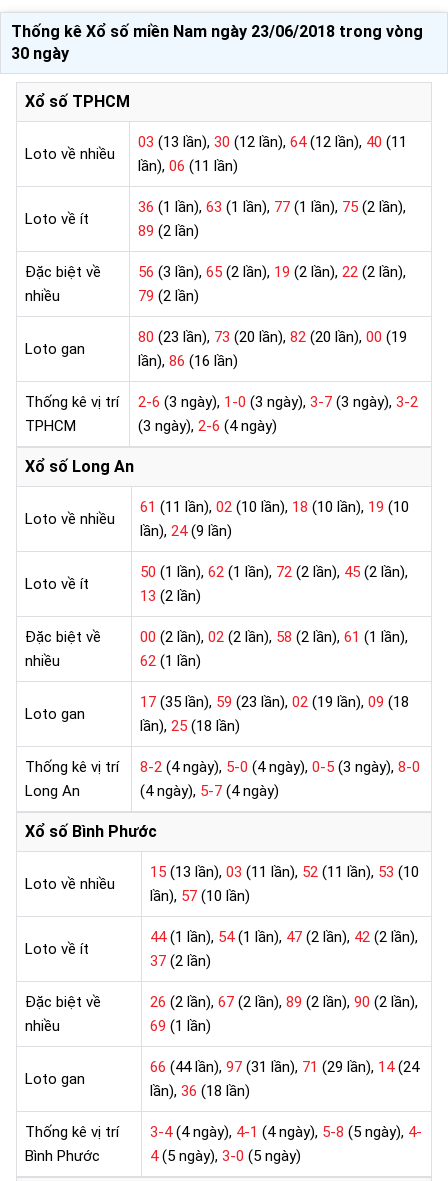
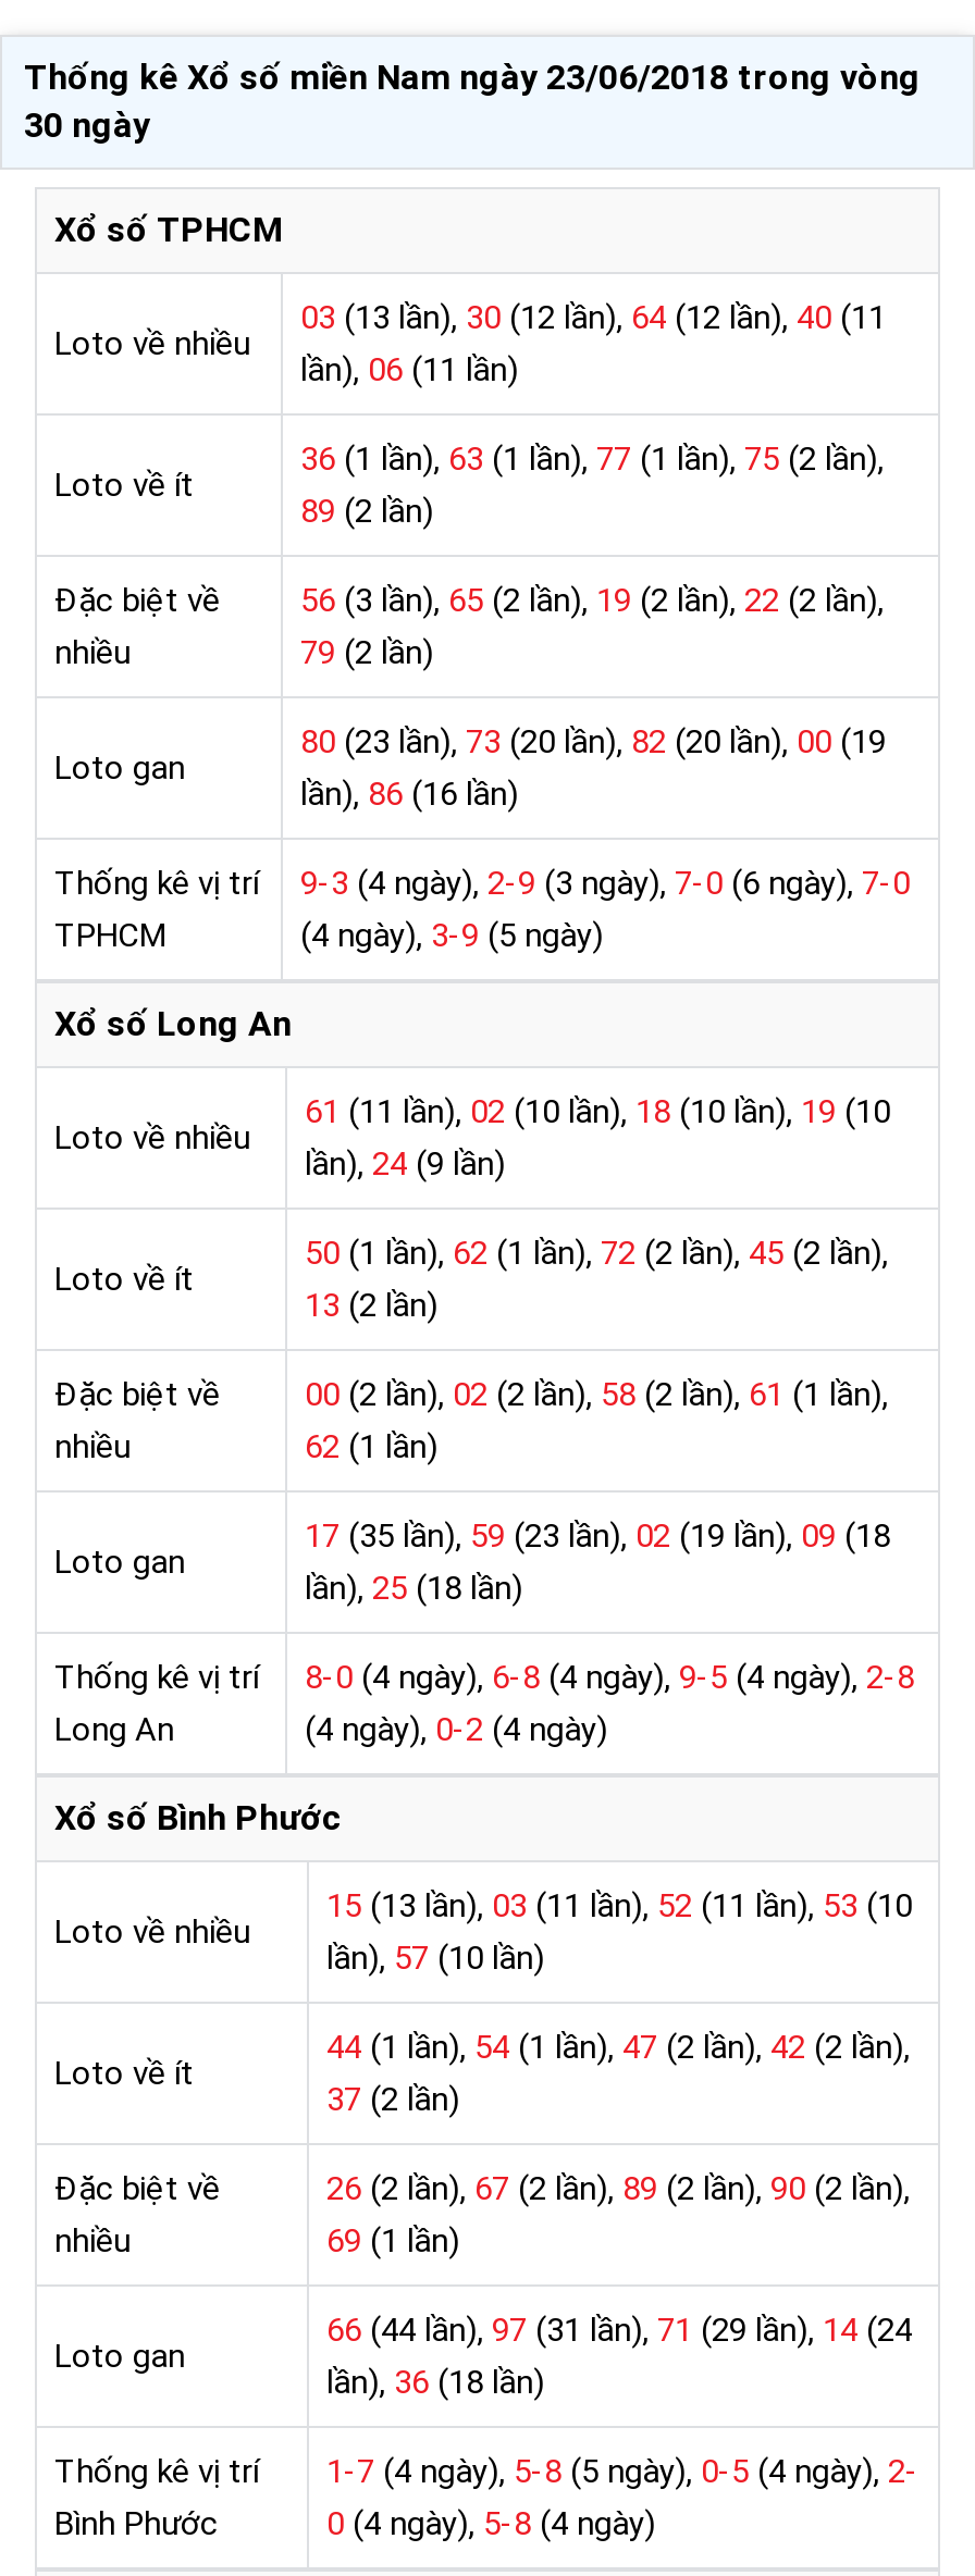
[138,393,418,411] 2-6 (3 ngày), 1-0 (3 ngày), 3-7 (3 ngày), 3-2 -> [300,864,910,903] 9-3 (4 ngày), 2-9 (3 ngày), 7-0 (6 ngày), 7-0
[138,417,277,435] (3 ngày), 2-6 (4 ngày) -> [300,916,603,955] (4 ngày), 3-9 (5 ngày)
[140,758,420,776] 8-2 (4 ngày), 5-0 (4 ngày), 0-5 (3 ngày), 8-0 -> [305,1658,914,1697] 8-0 (4 ngày), 6-8 (4 ngày), 9-5 (4 ngày), 2-8
[140,782,279,800] (4 ngày), 5-7 (4 ngày) -> [305,1710,607,1749] (4 ngày), 0-2 (4 ngày)
[150,1123,422,1141] 3-4 (4 ngày), 4-1 (4 ngày), 5-8 (5 ngày), 4- -> [326,2452,918,2491] 1-7 (4 ngày), 5-8 (5 ngày), 0-5 (4 ngày), 2-
[150,1147,301,1165] 4 (5 ngày), 3-0 (5 ngày) -> [326,2504,655,2543] 0 (4 ngày), 5-8 (4 ngày)

